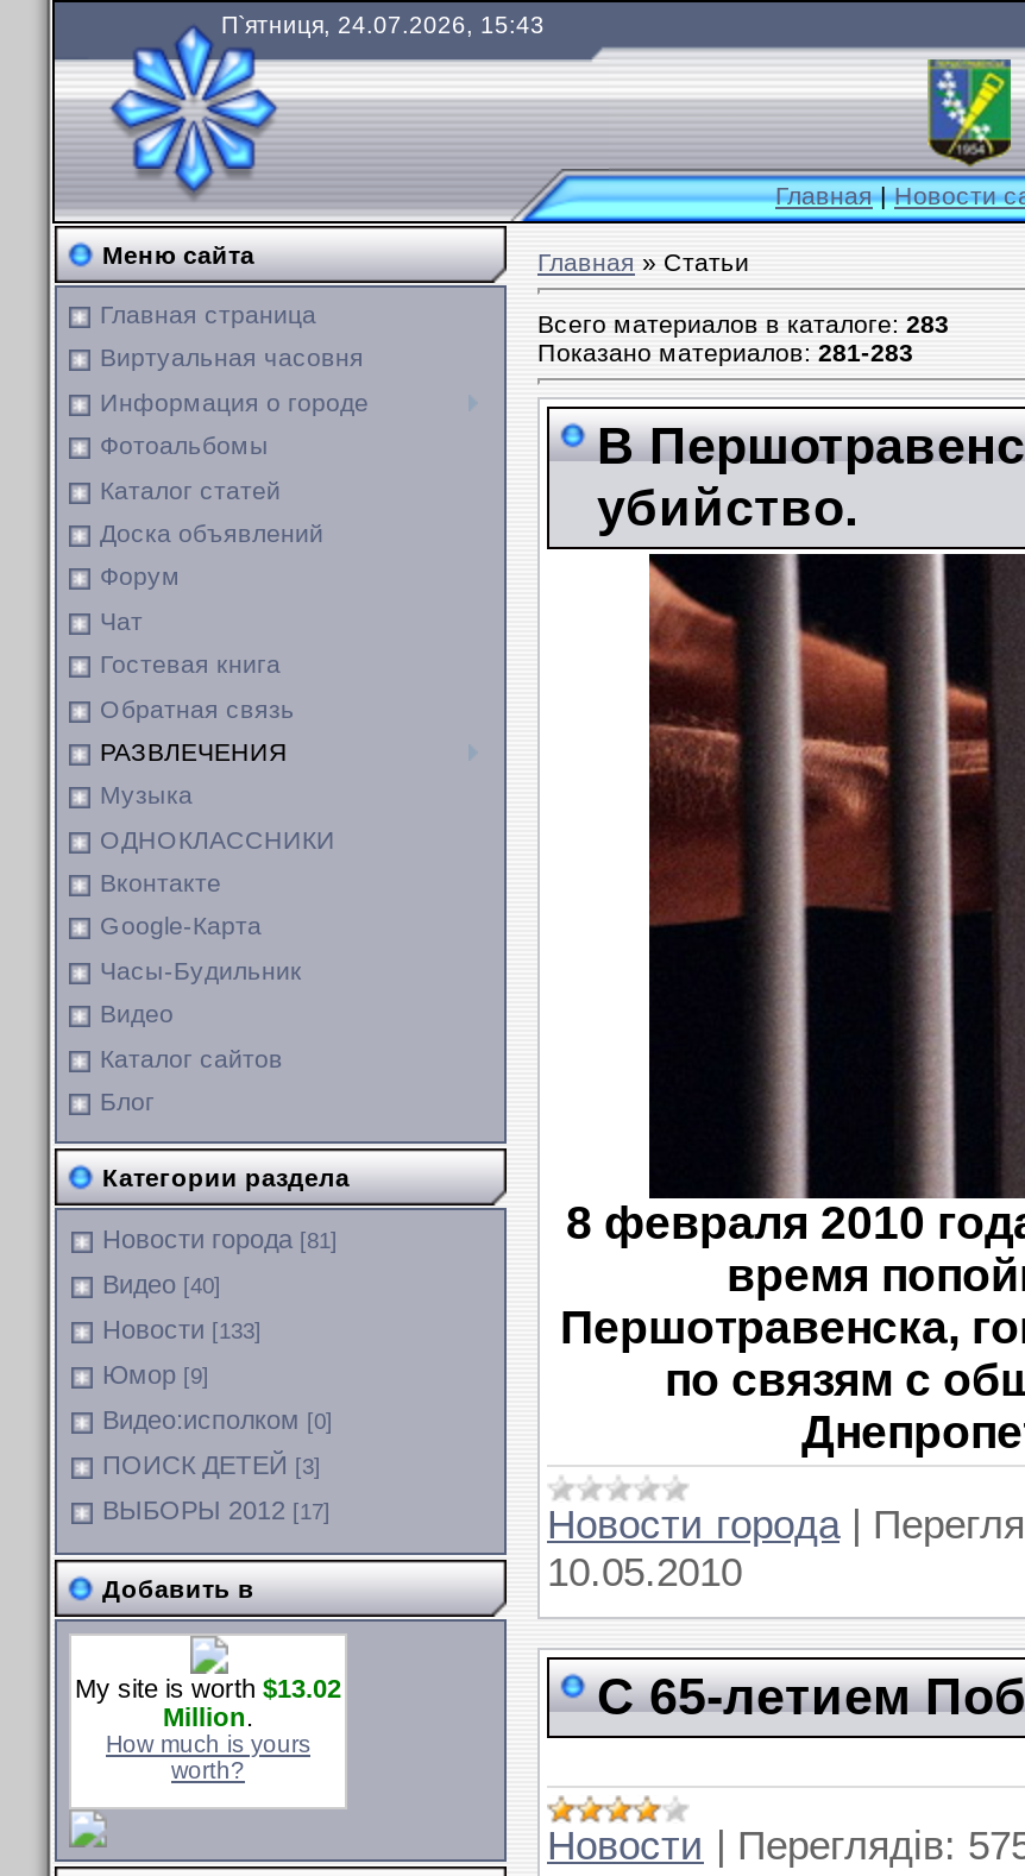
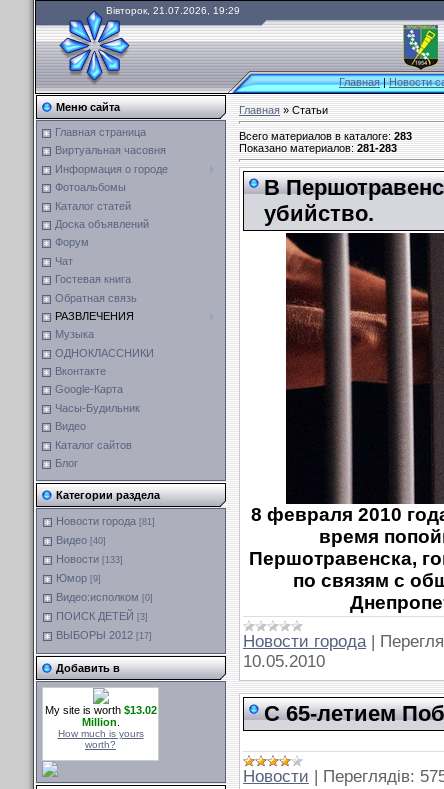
[221,12,545,38] П`ятниця, 24.07.2026, 15:43 -> [106,5,240,16] Вівторок, 21.07.2026, 19:29

